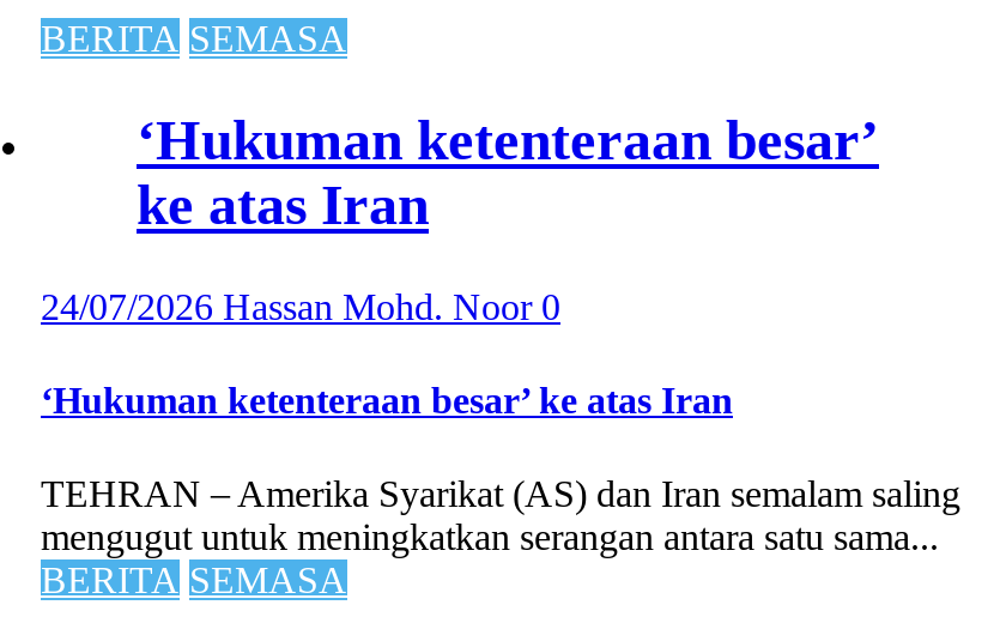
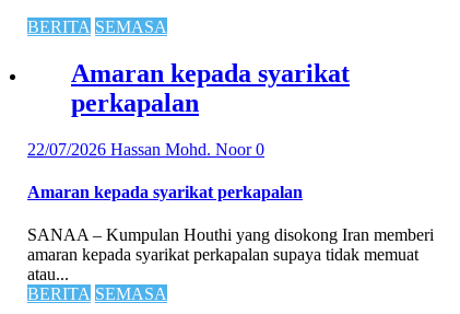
[137,109,879,236] ‘Hukuman ketenteraan besar’ | ke atas Iran -> [71,59,350,117] Amaran kepada syarikat | perkapalan
[41,286,560,327] 24/07/2026 Hassan Mohd. Noor 0 -> [27,140,264,158] 22/07/2026 Hassan Mohd. Noor 0
[41,380,733,421] ‘Hukuman ketenteraan besar’ ke atas Iran -> [27,183,303,201] Amaran kepada syarikat perkapalan
[41,474,960,558] TEHRAN – Amerika Syarikat (AS) dan Iran semalam saling | mengugut untuk meningkatkan serangan antara satu sama... -> [27,226,434,284] SANAA – Kumpulan Houthi yang disokong Iran memberi | amaran kepada syarikat perkapalan supaya tidak memuat | atau...

